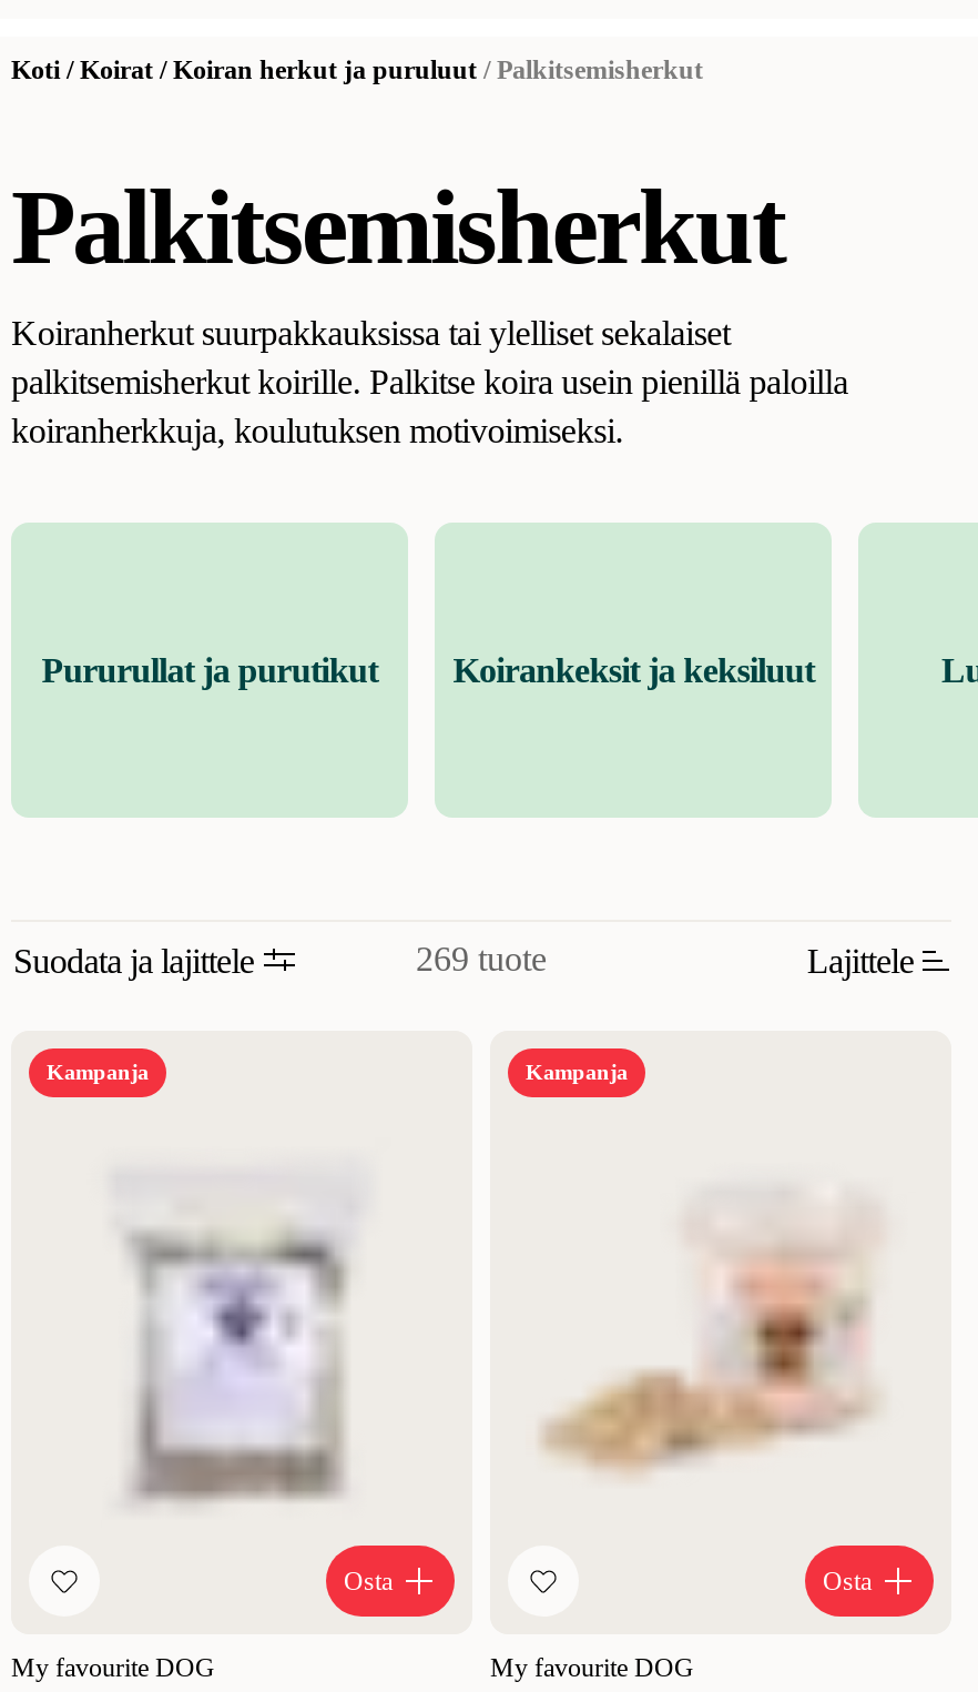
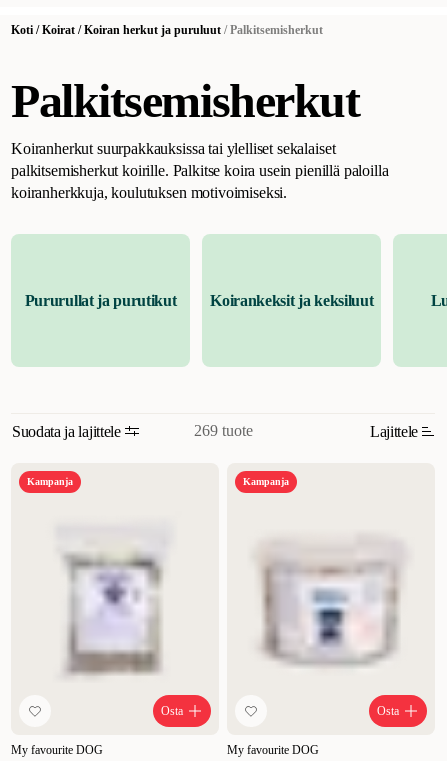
[543,1230,867,1481] [image] -> [252,552,398,667] [image]

